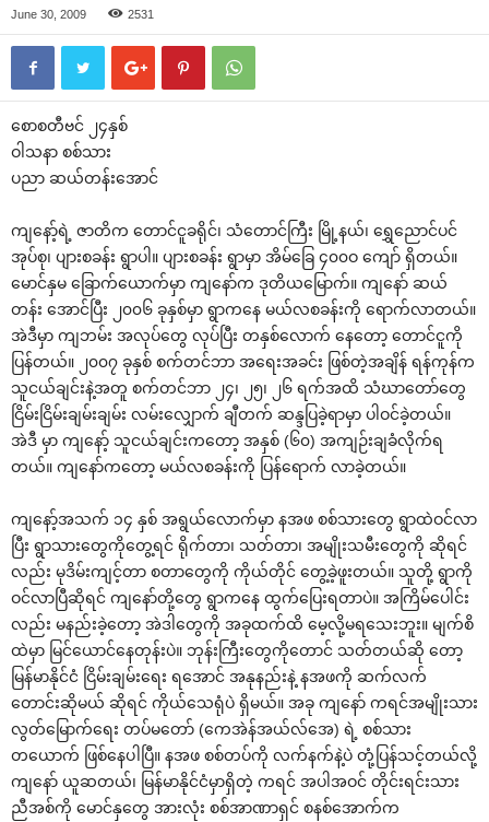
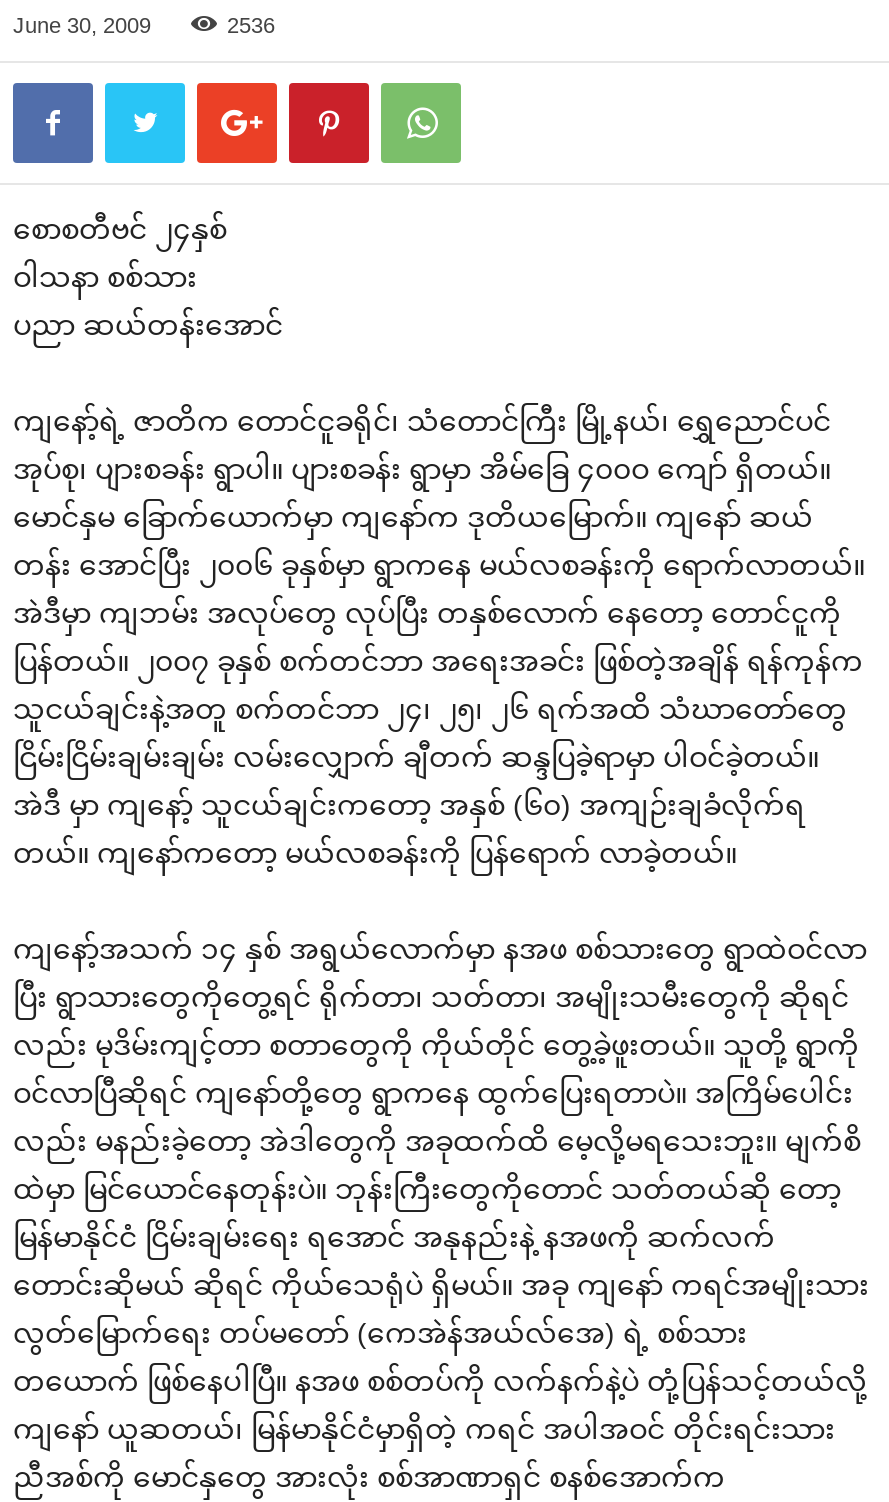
[128,8,154,21] 2531 -> [227,13,275,37] 2536

